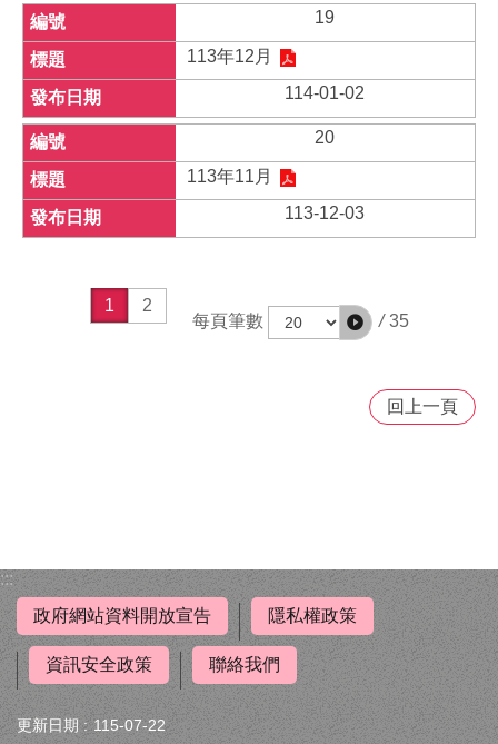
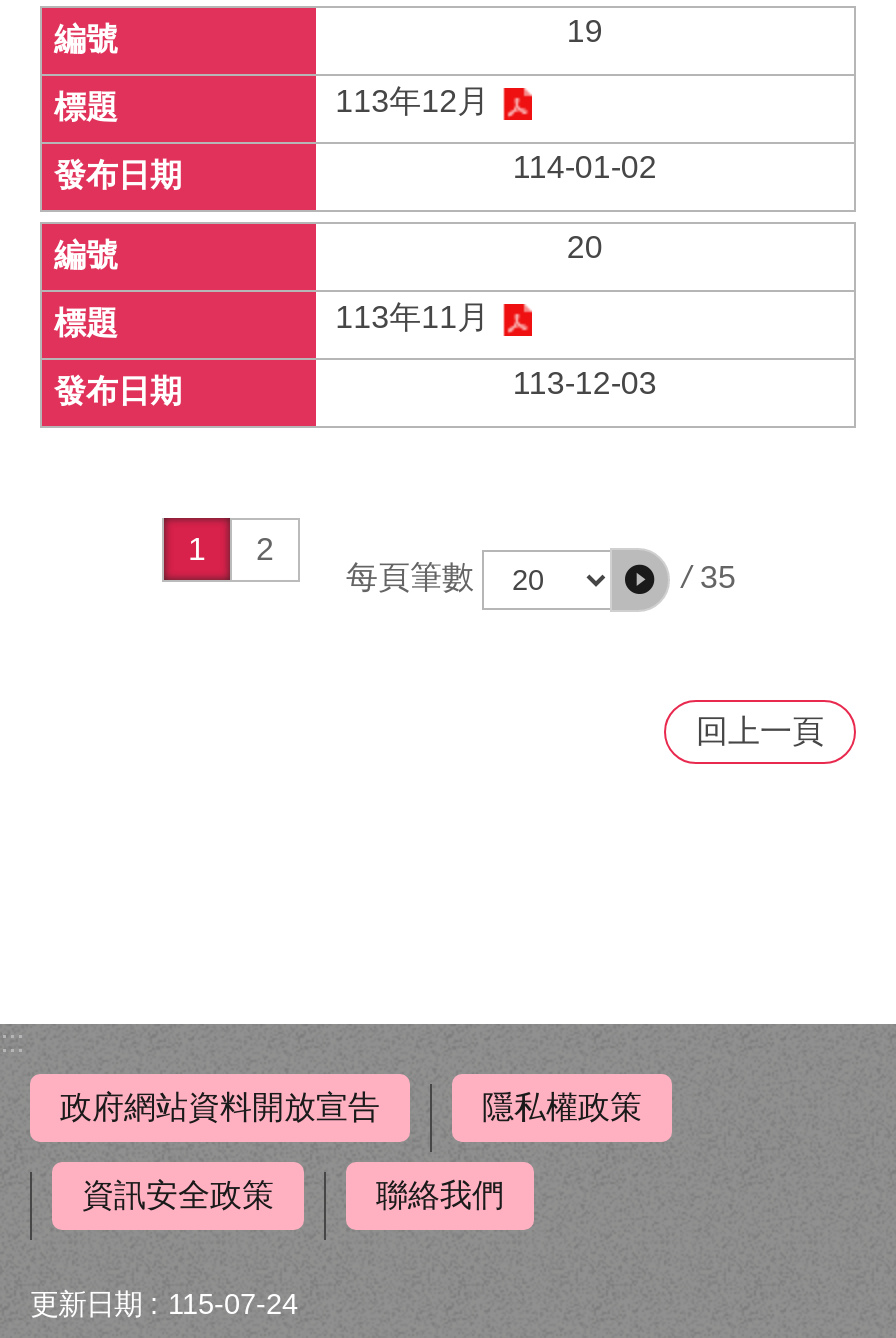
[17,716,166,734] 更新日期 115-07-22 -> [30,1288,298,1320] 更新日期 115-07-24

